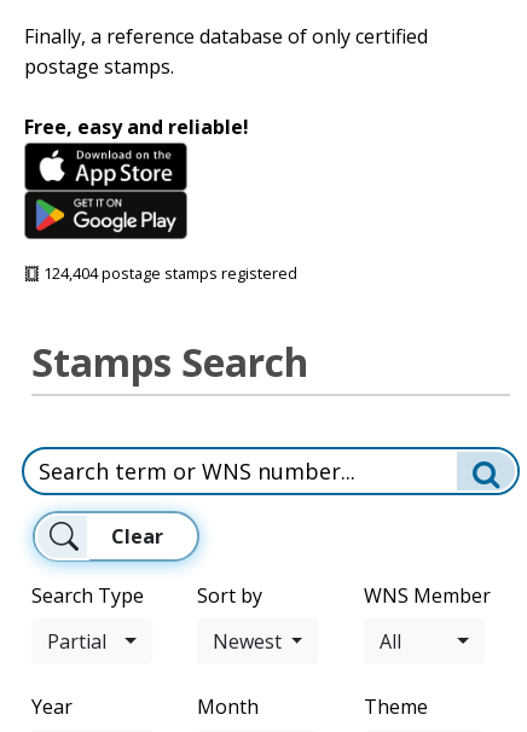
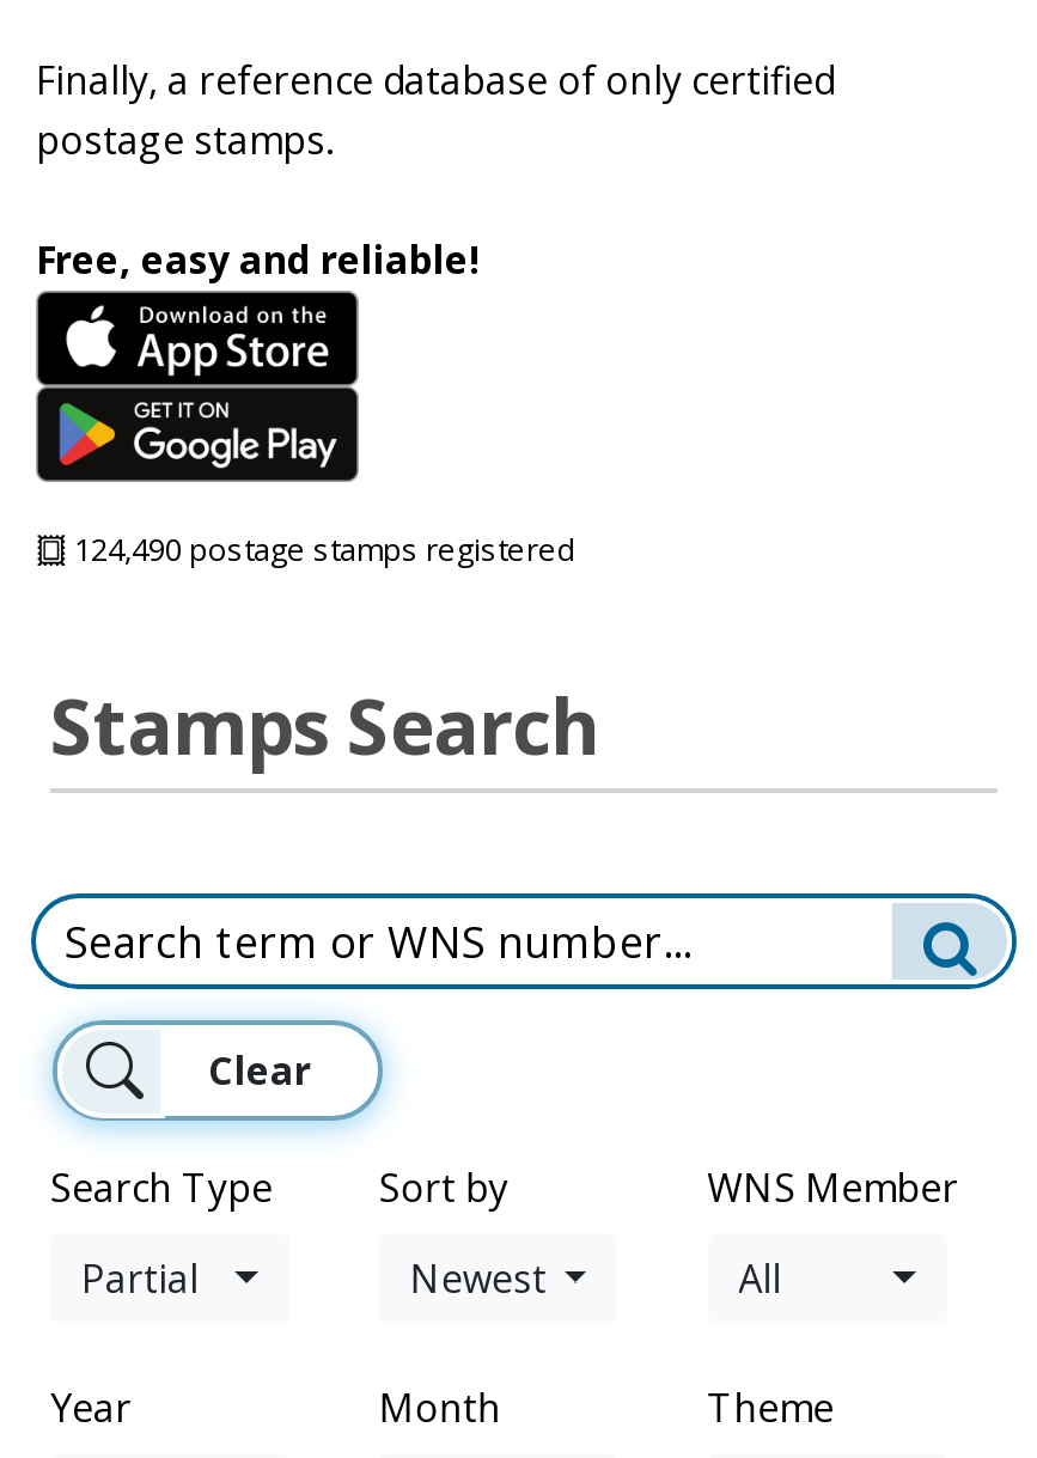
[40,262,297,284] 124,404 postage stamps registered -> [67,527,577,571] 124,490 postage stamps registered

